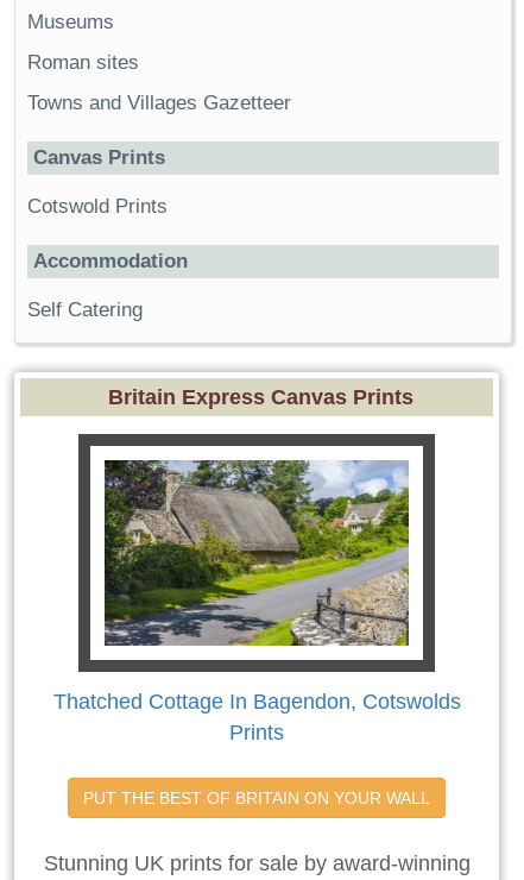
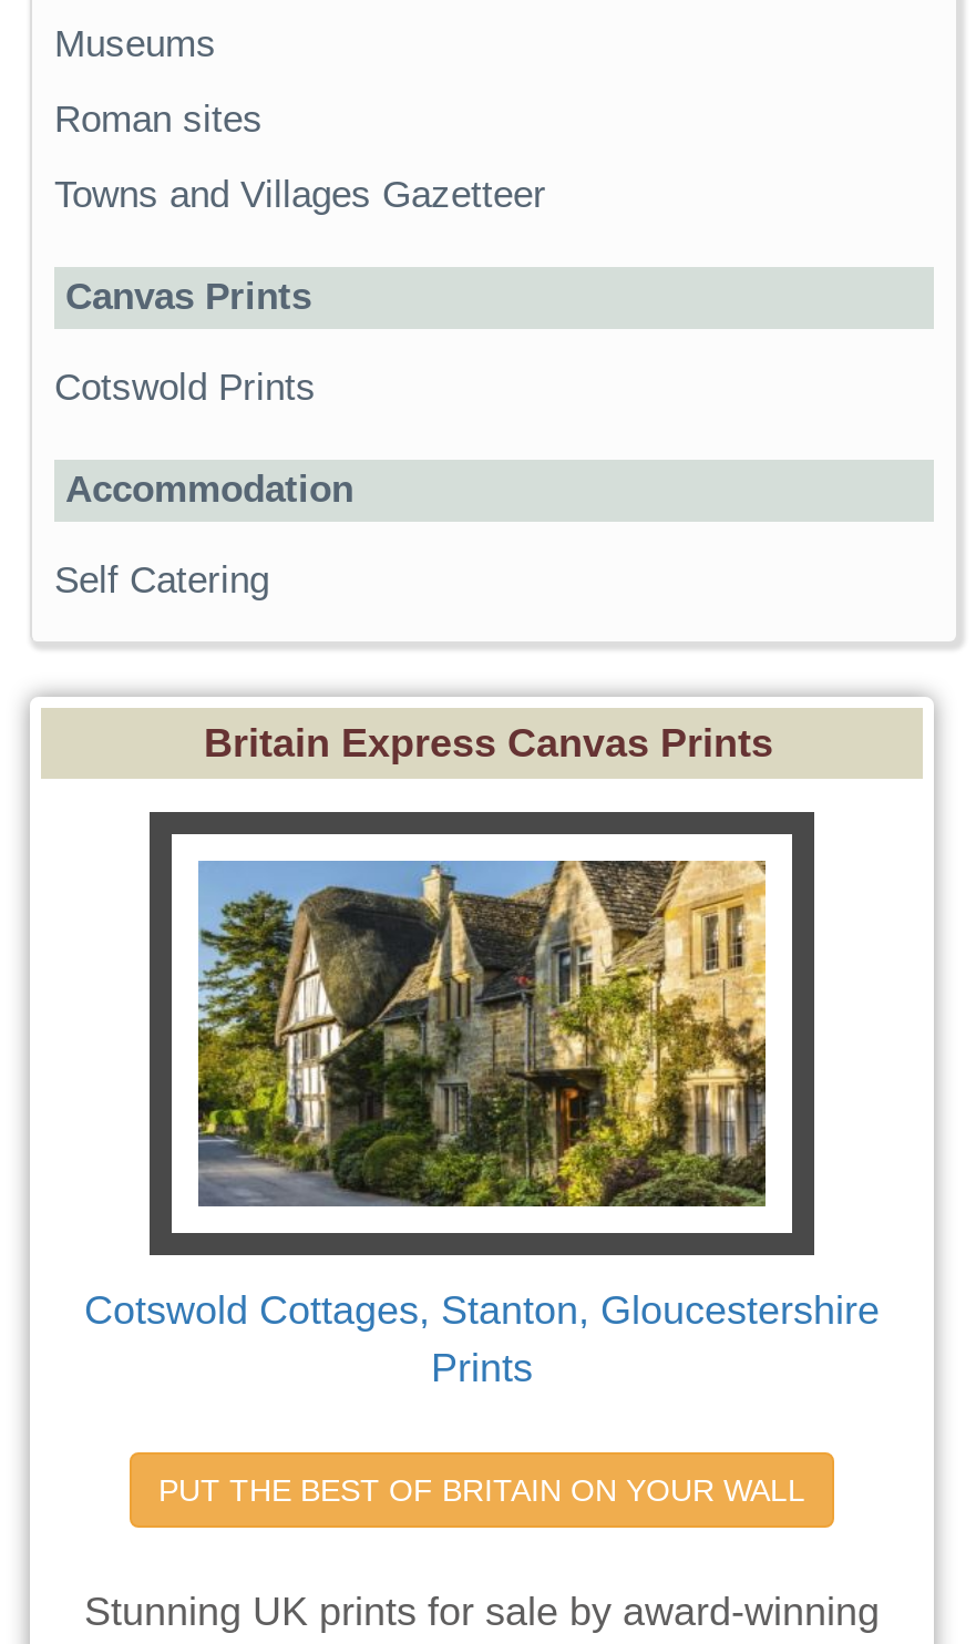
[53,459,460,713] [image] | Thatched Cottage In Bagendon, Cotswolds -> [84,857,880,1333] [image] | Cotswold Cottages, Stanton, Gloucestershire

